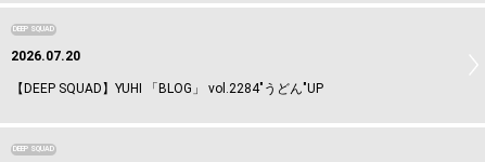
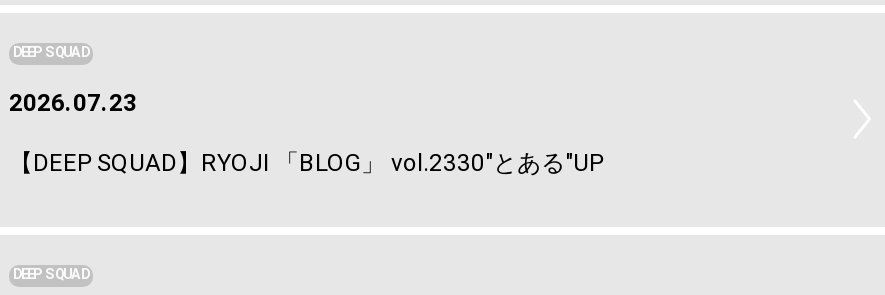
[11,49,80,64] 2026.07.20 -> [9,89,137,117] 2026.07.23
[11,81,323,96] 【DEEP SQUAD】YUHI 「BLOG」 vol.2284"うどん"UP -> [9,149,603,177] 【DEEP SQUAD】RYOJI 「BLOG」 vol.2330"とある"UP

